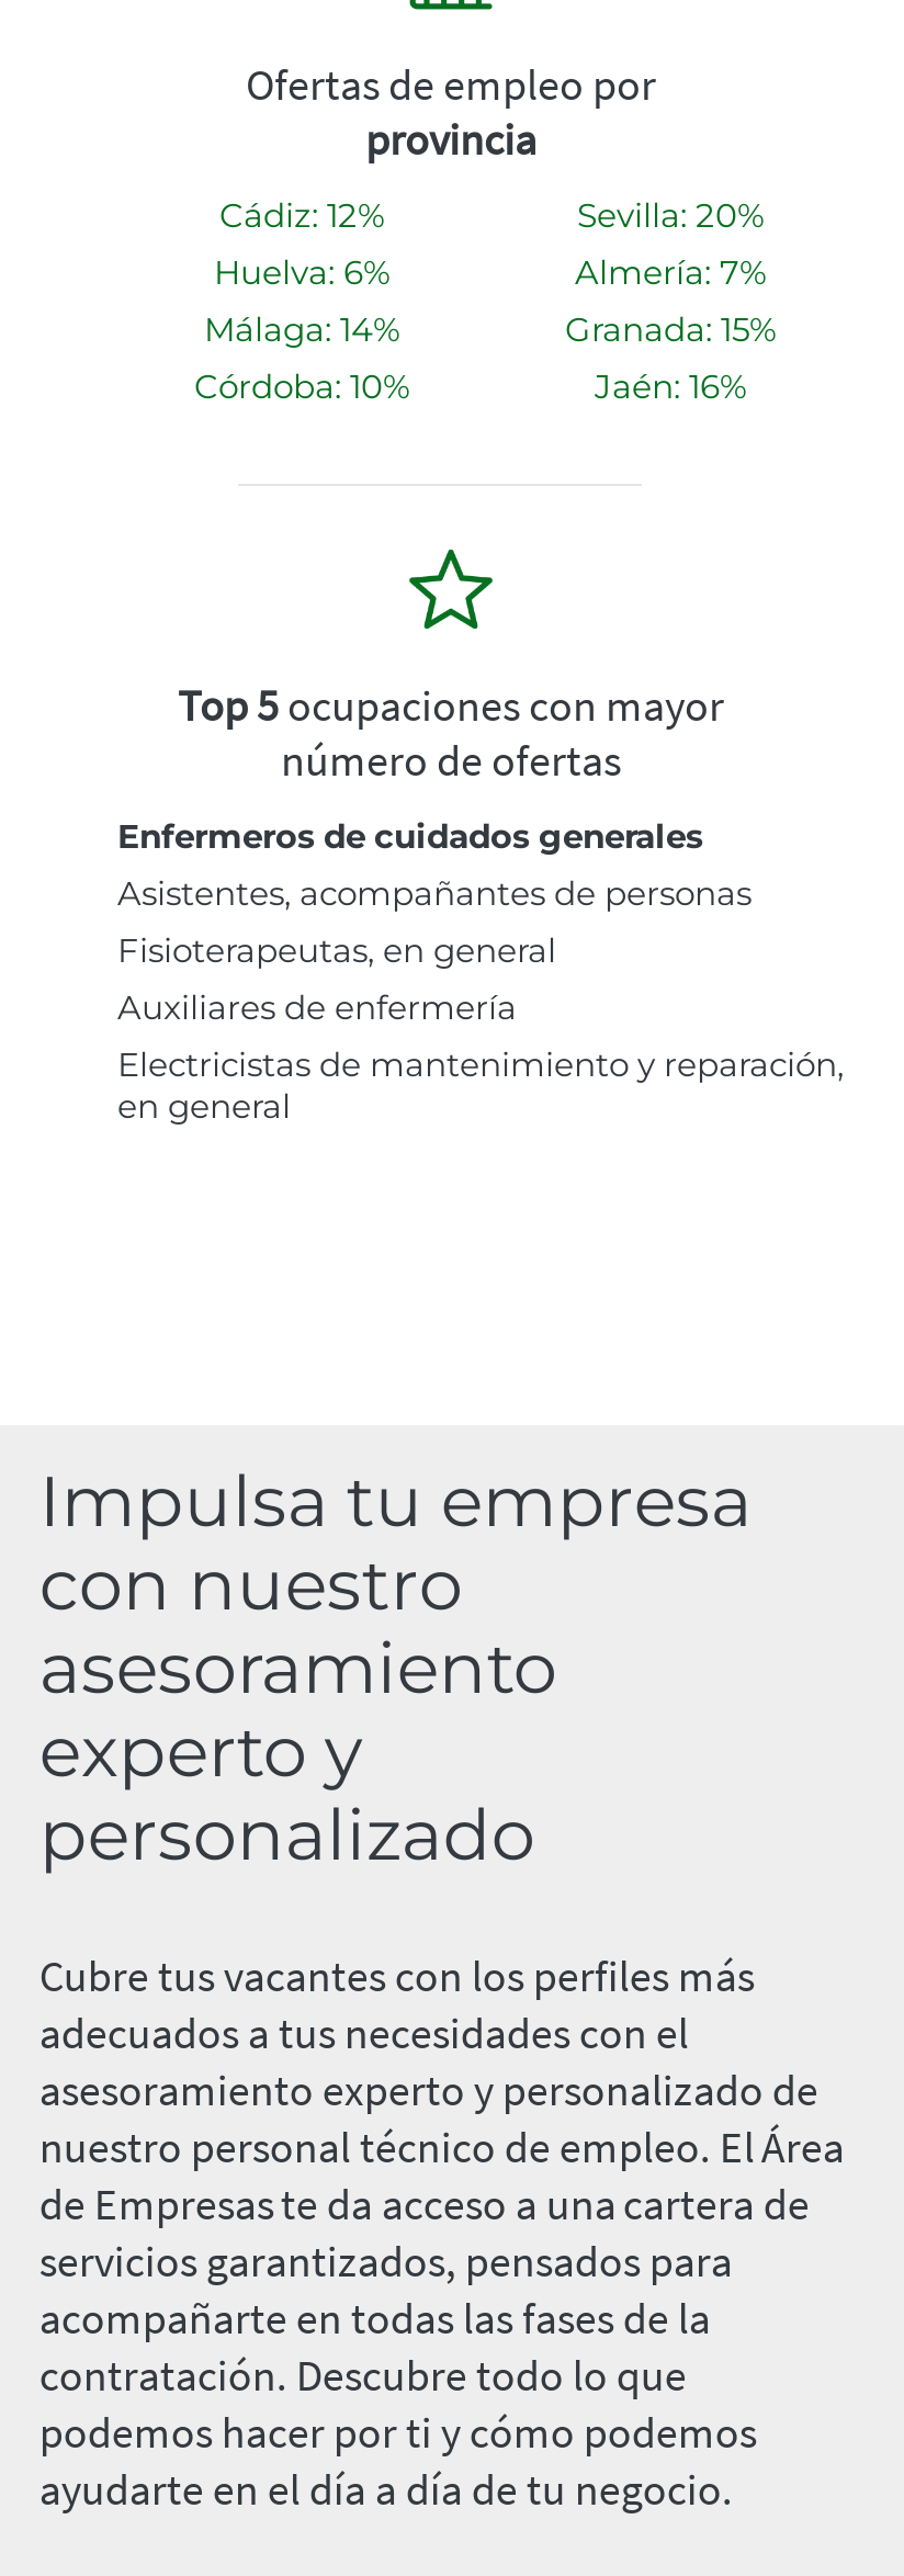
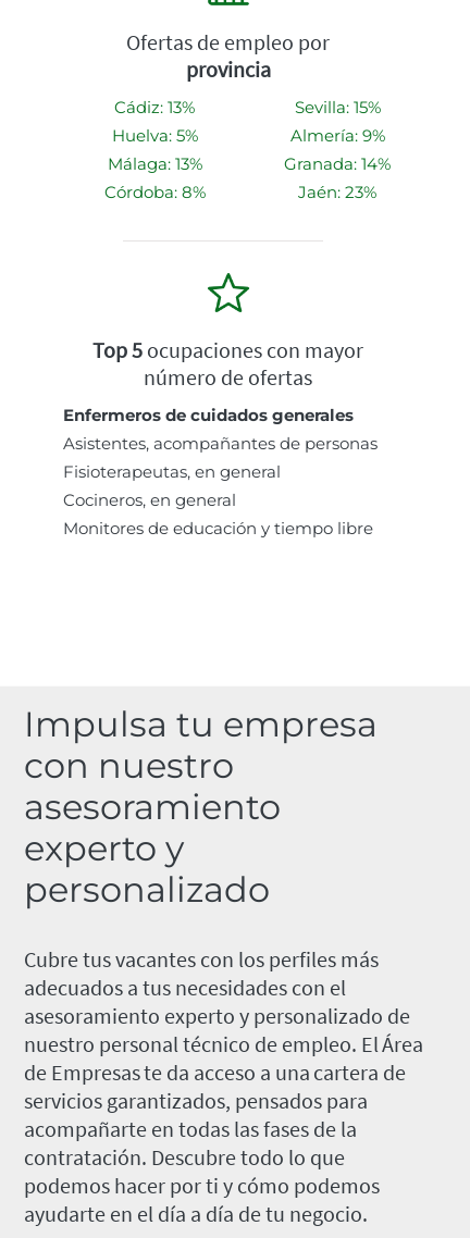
[219,195,384,237] Cádiz: 12% -> [114,97,195,117] Cádiz: 13%
[577,195,764,237] Sevilla: 20% -> [294,97,380,117] Sevilla: 15%
[214,252,389,294] Huelva: 6% -> [112,125,197,146] Huelva: 5%
[575,252,766,294] Almería: 7% -> [290,125,385,146] Almería: 9%
[204,309,399,351] Málaga: 14% -> [107,153,202,174] Málaga: 13%
[565,309,776,351] Granada: 15% -> [284,153,391,174] Granada: 14%
[194,366,409,408] Córdoba: 10% -> [104,181,205,202] Córdoba: 8%
[595,366,746,408] Jaén: 16% -> [298,181,376,202] Jaén: 23%
[117,987,844,1127] Auxiliares de enfermería | Electricistas de mantenimiento y reparación, | en general -> [63,489,373,538] Cocineros, en general | Monitores de educación y tiempo libre

